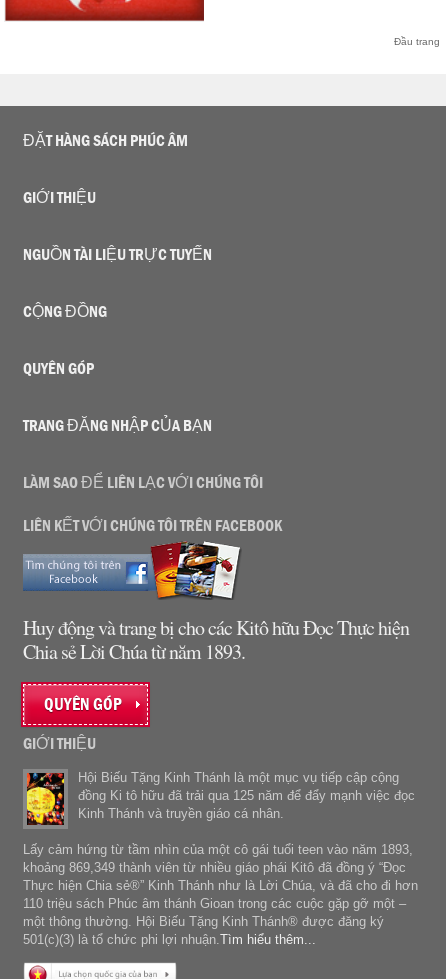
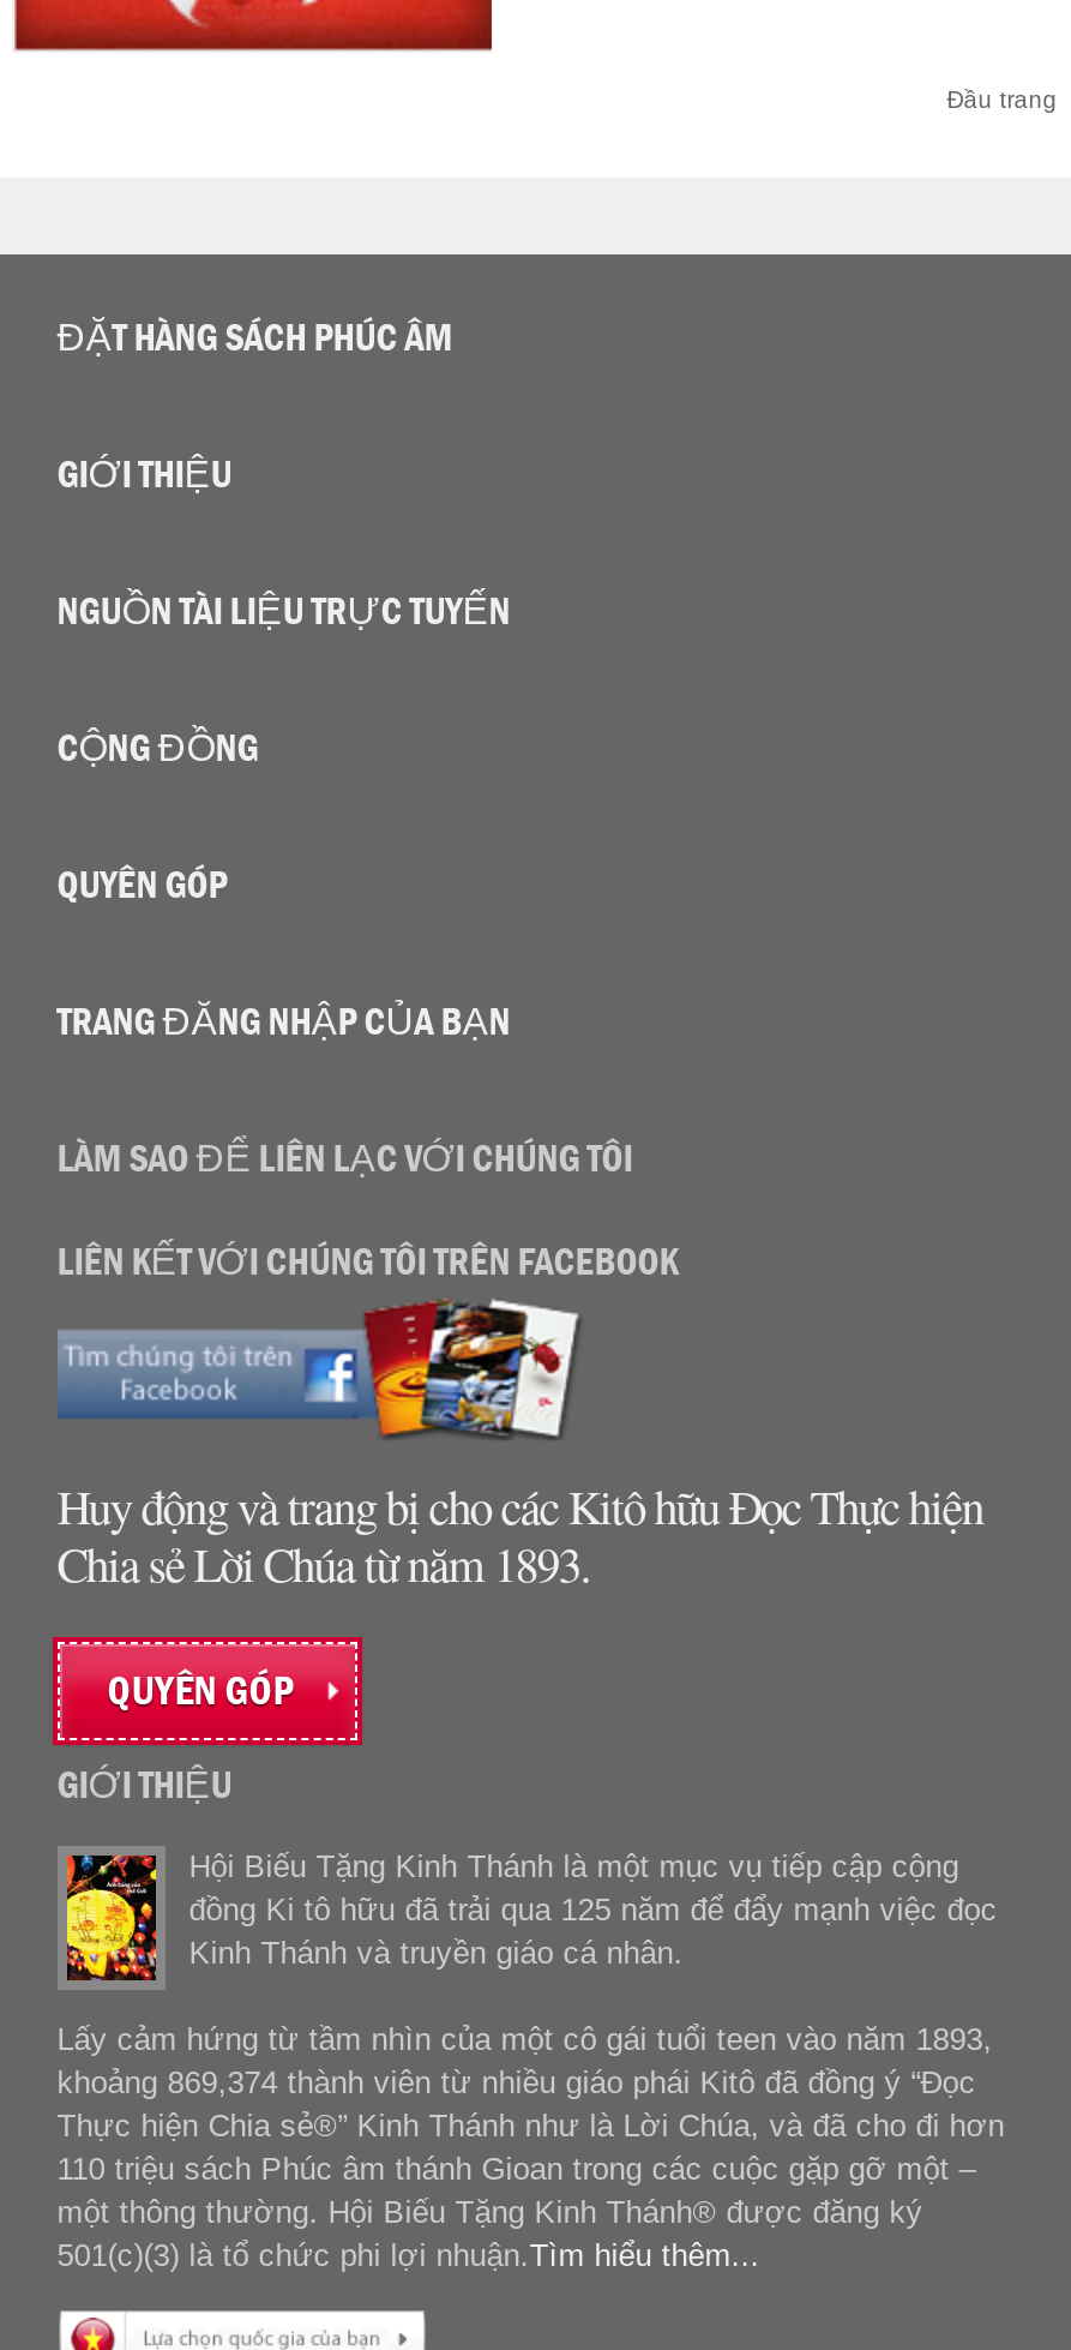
[23,860,406,875] khoảng 869,349 thành viên từ nhiều giáo phái Kitô đã đồng ý “Đọc -> [57,2065,976,2101] khoảng 869,374 thành viên từ nhiều giáo phái Kitô đã đồng ý “Đọc

